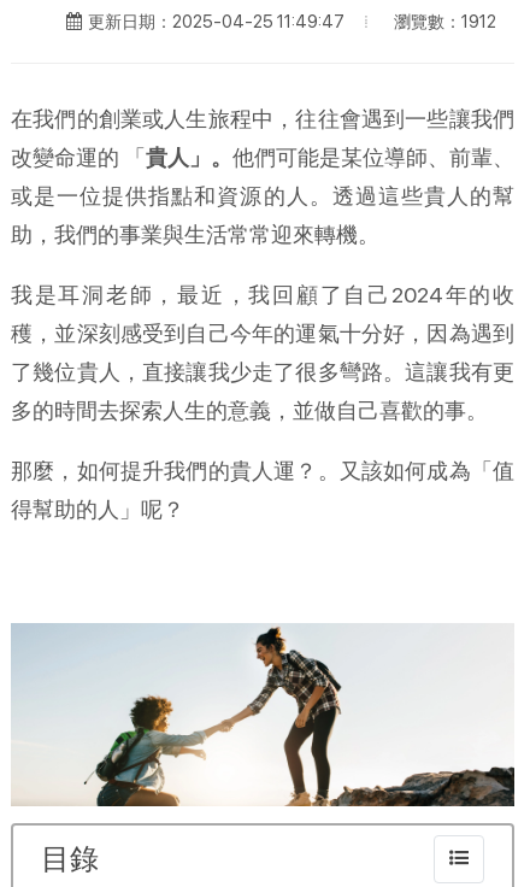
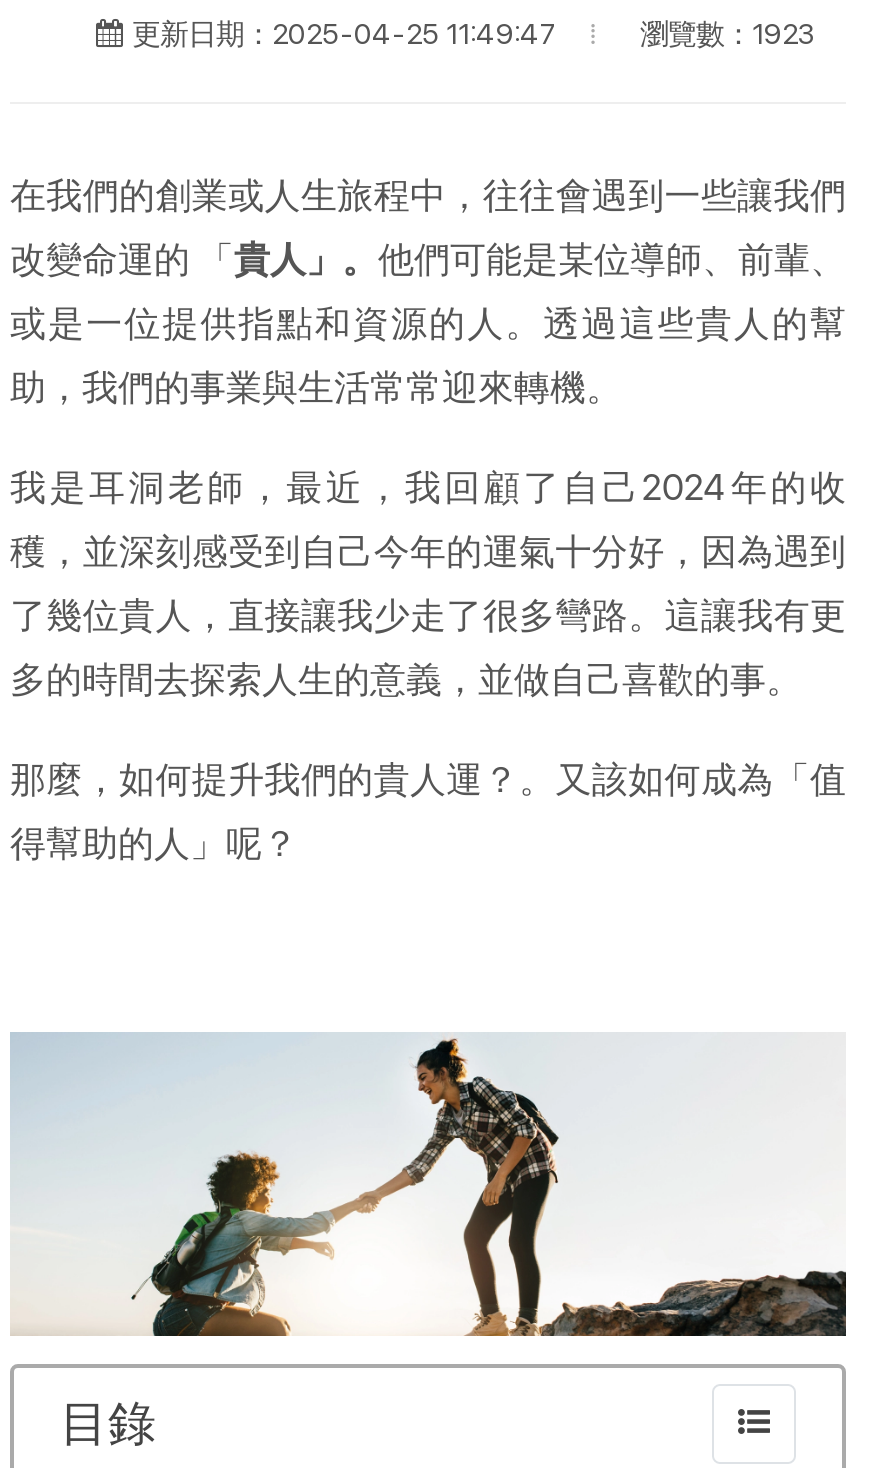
[394,10,496,31] 瀏覽數：1912 -> [640,15,816,49] 瀏覽數：1923

